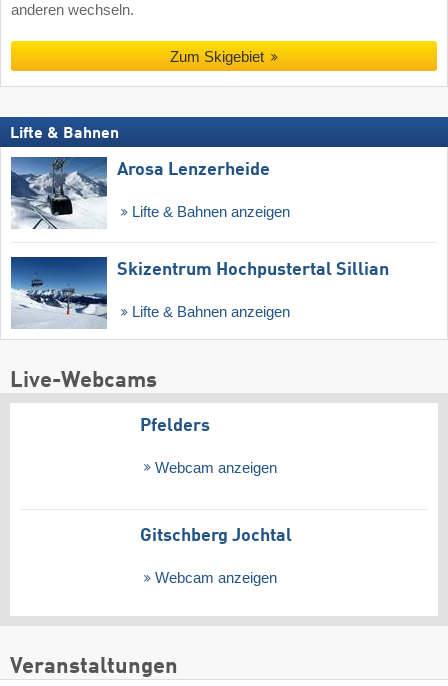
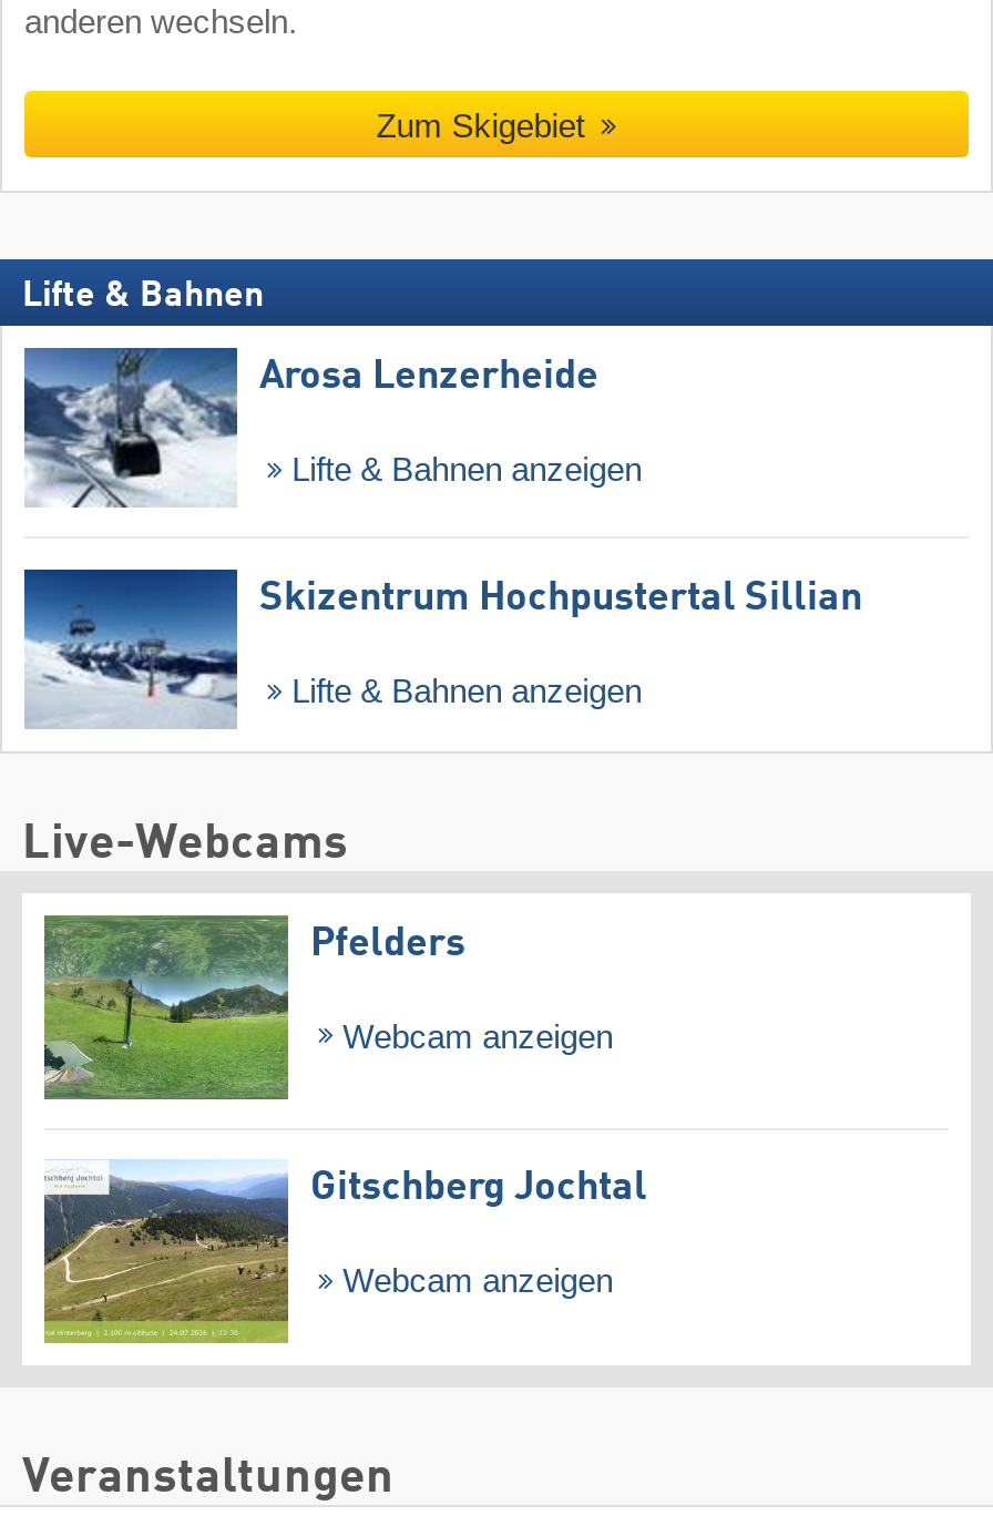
none -> [42,913,290,1102] [image]
none -> [42,1159,290,1345] [image]

